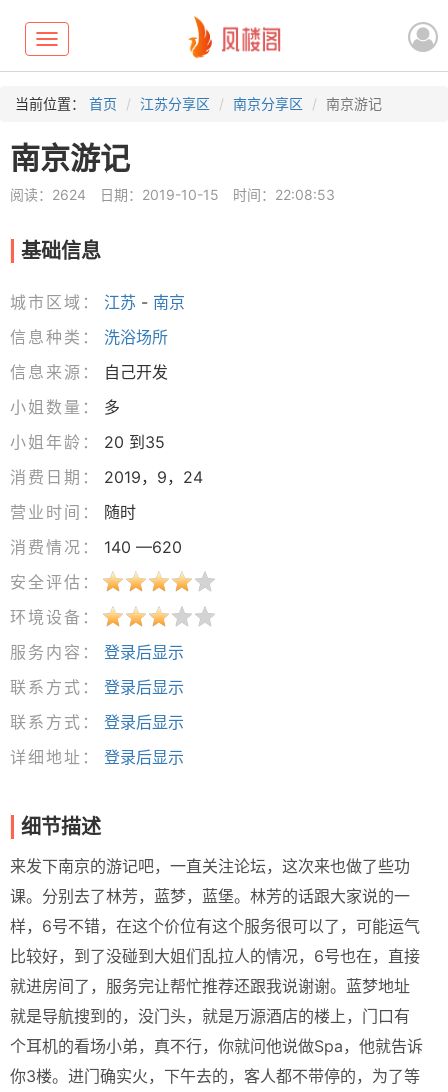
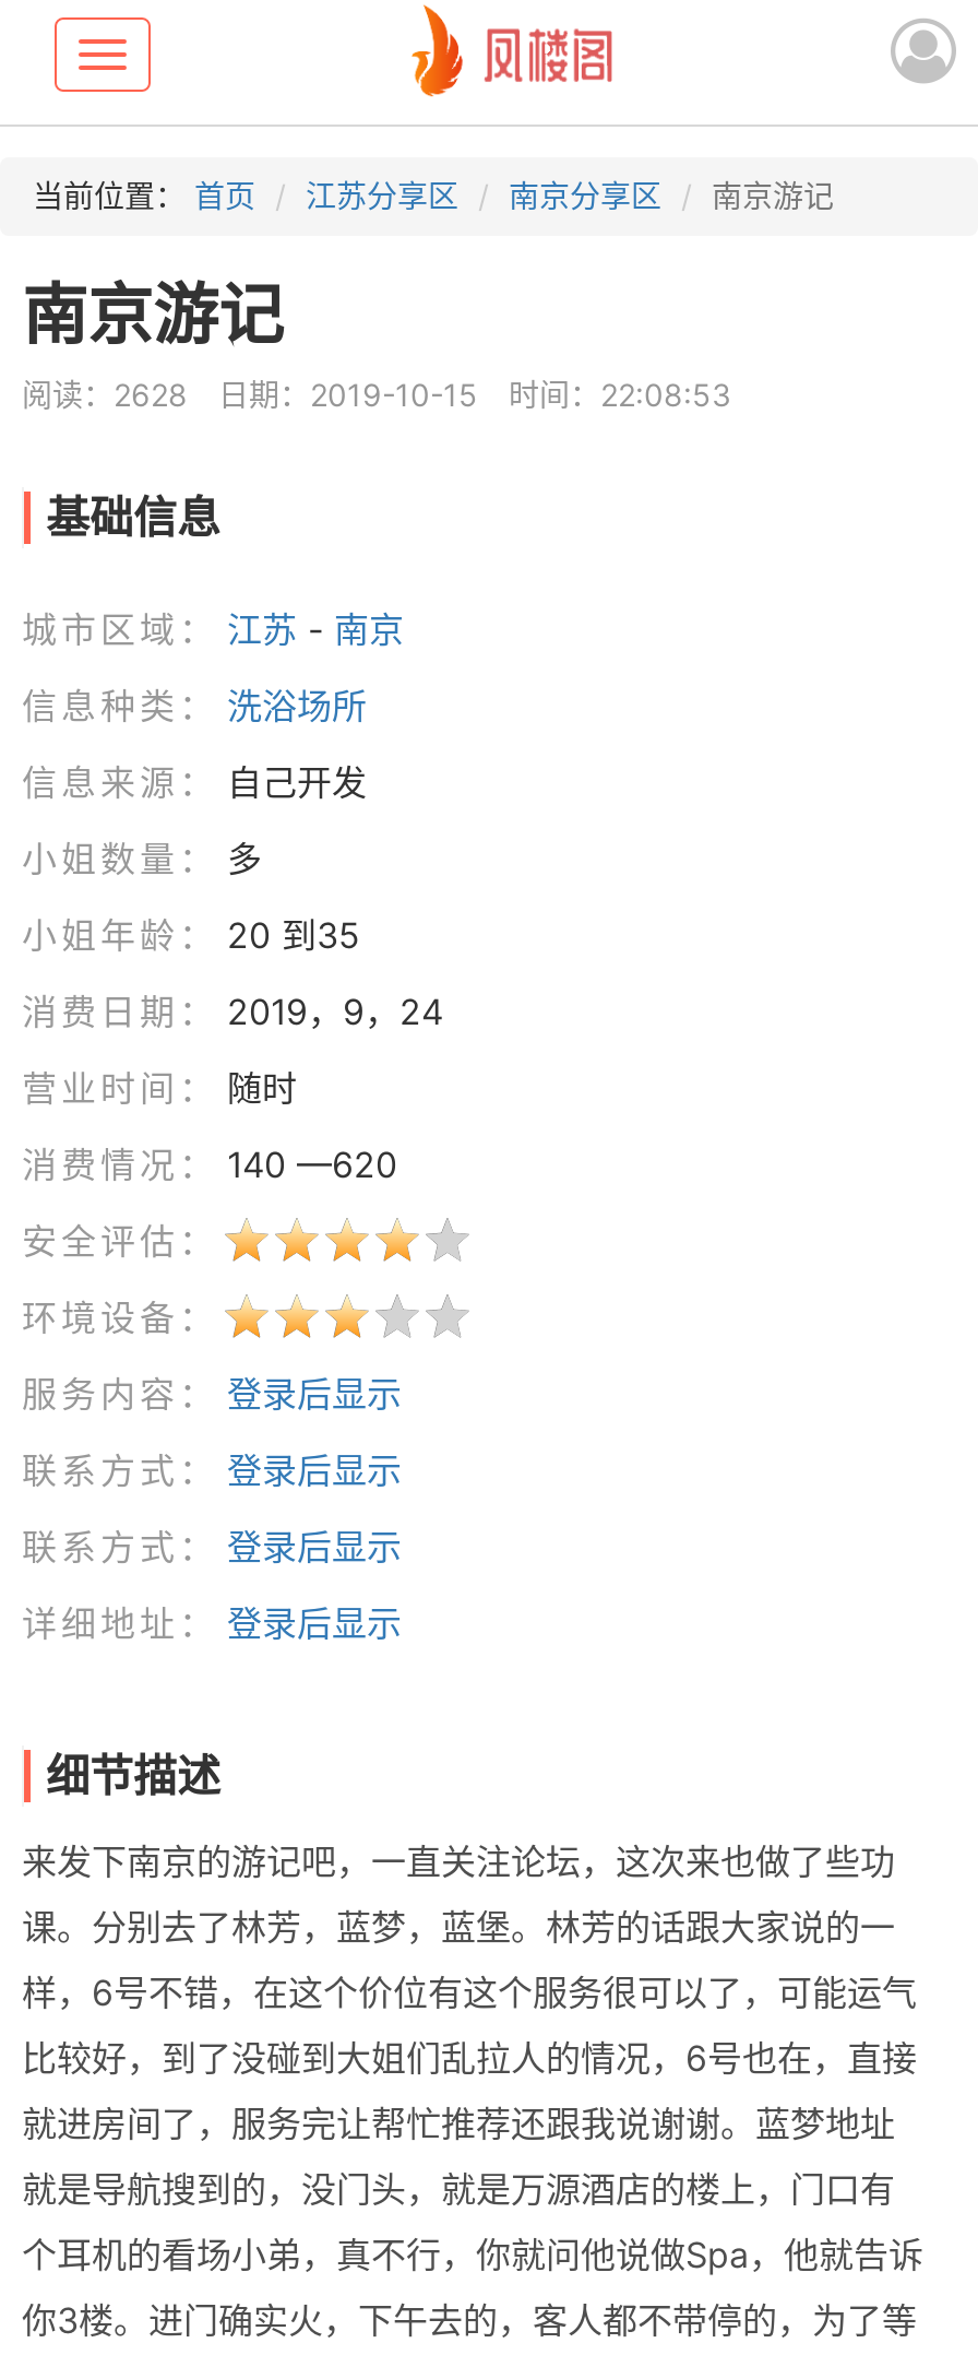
[10,186,335,203] 阅读：2624 日期：2019-10-15 时间：22:08:53 -> [22,376,731,413] 阅读：2628 日期：2019-10-15 时间：22:08:53

